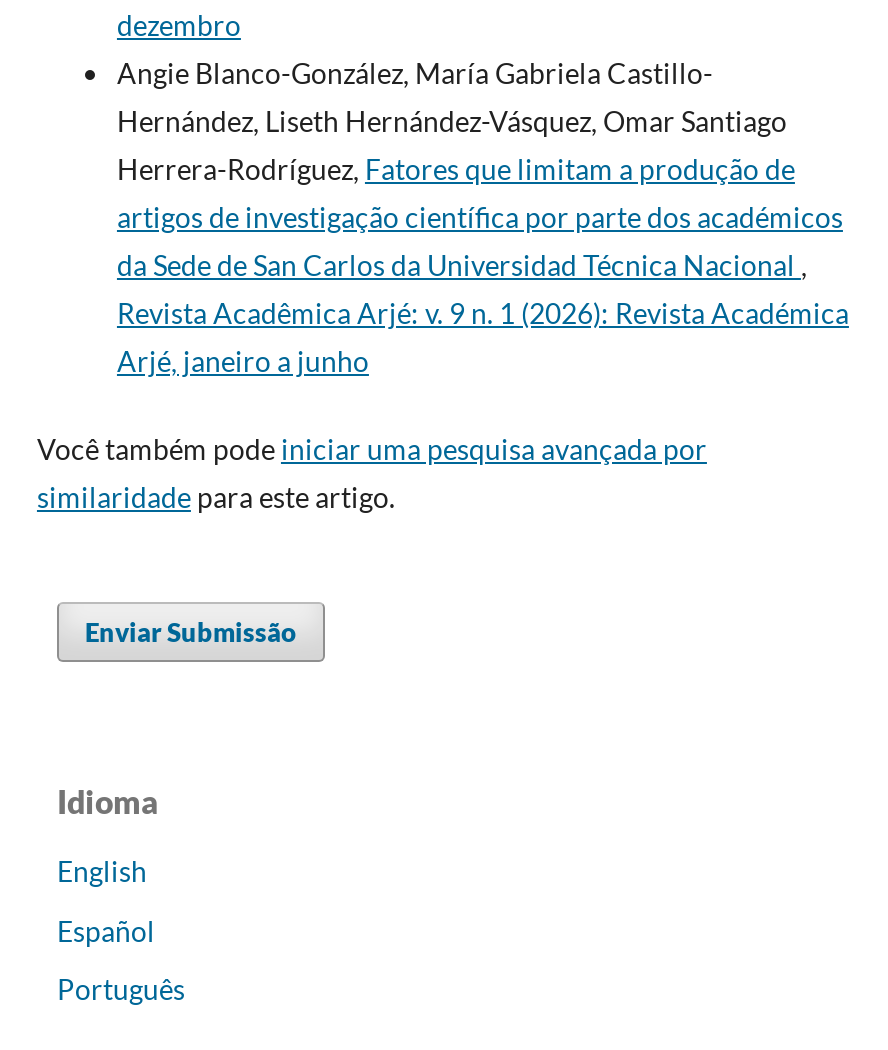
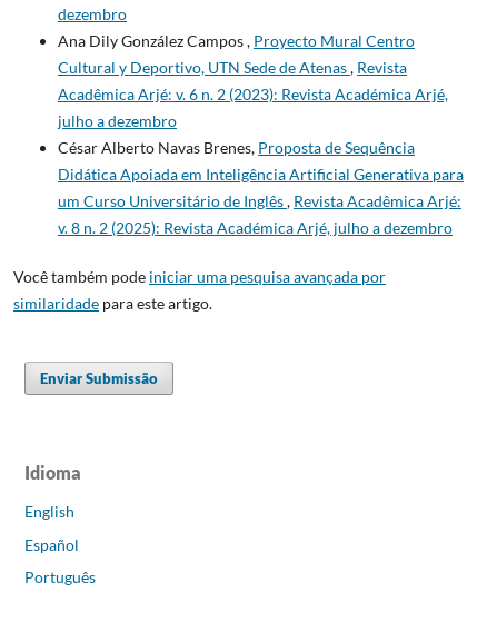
[117,55,849,377] Angie Blanco-González, María Gabriela Castillo- | Hernández, Liseth Hernández-Vásquez, Omar Santiago | Herrera-Rodríguez, Fatores que limitam a produção de | artigos de investigação científica por parte dos académicos | da Sede de San Carlos da Universidad Técnica Nacional, | Revista Acadêmica Arjé: v. 9 n. 1 (2026): Revista Académica | Arjé, janeiro a junho -> [58,31,464,237] Ana Dily González Campos , Proyecto Mural Centro | Cultural y Deportivo, UTN Sede de Atenas, Revista | Acadêmica Arjé: v. 6 n. 2 (2023): Revista Académica Arjé, | julho a dezembro | César Alberto Navas Brenes, Proposta de Sequência | Didática Apoiada em Inteligência Artificial Generativa para | um Curso Universitário de Inglês, Revista Acadêmica Arjé: | v. 8 n. 2 (2025): Revista Académica Arjé, julho a dezembro

